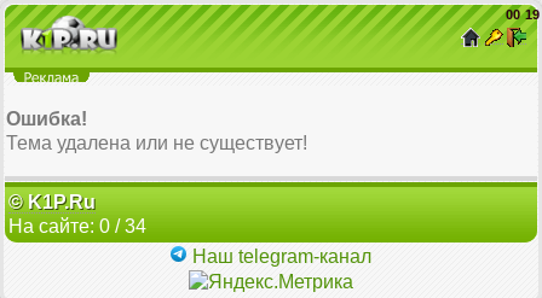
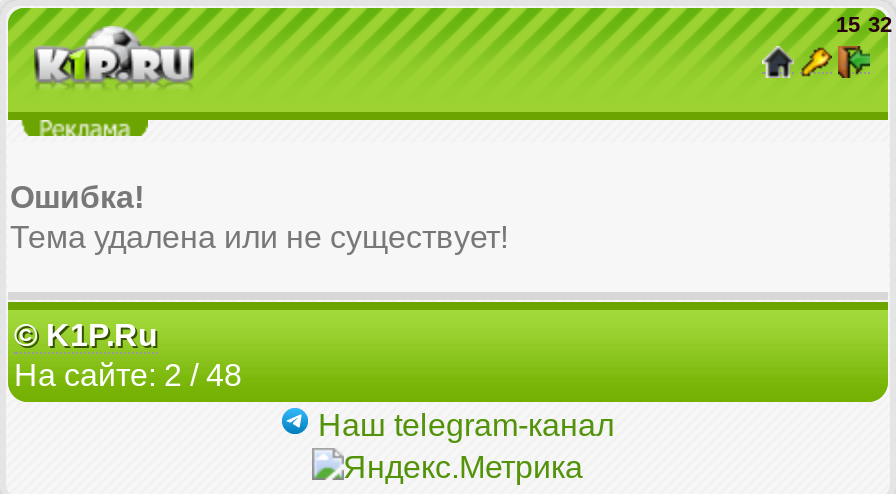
[506,7,540,22] 00: 19 -> [836,12,892,36] 15: 32
[8,216,146,236] На сайте: 0 / 34 -> [14,358,242,392] На сайте: 2 / 48

